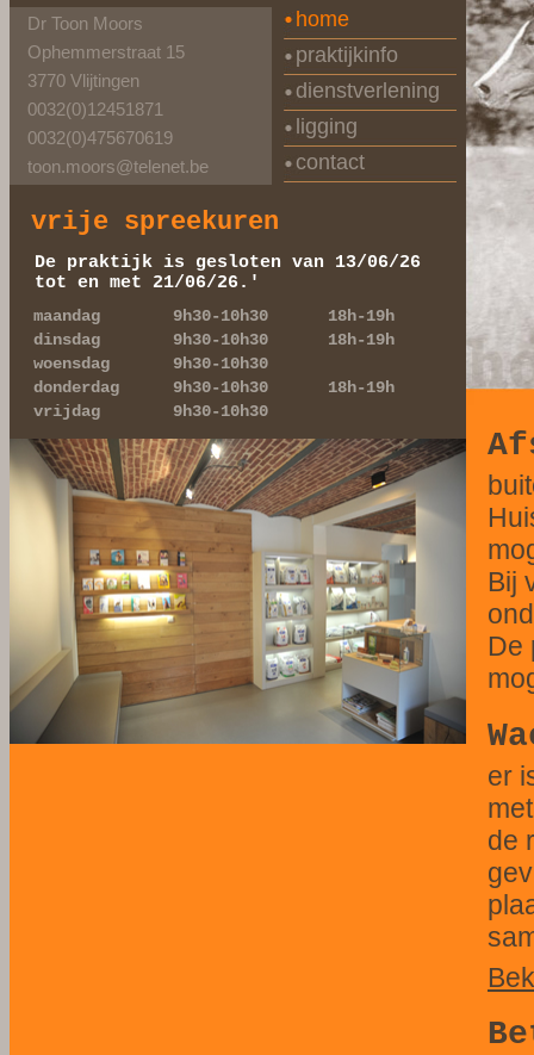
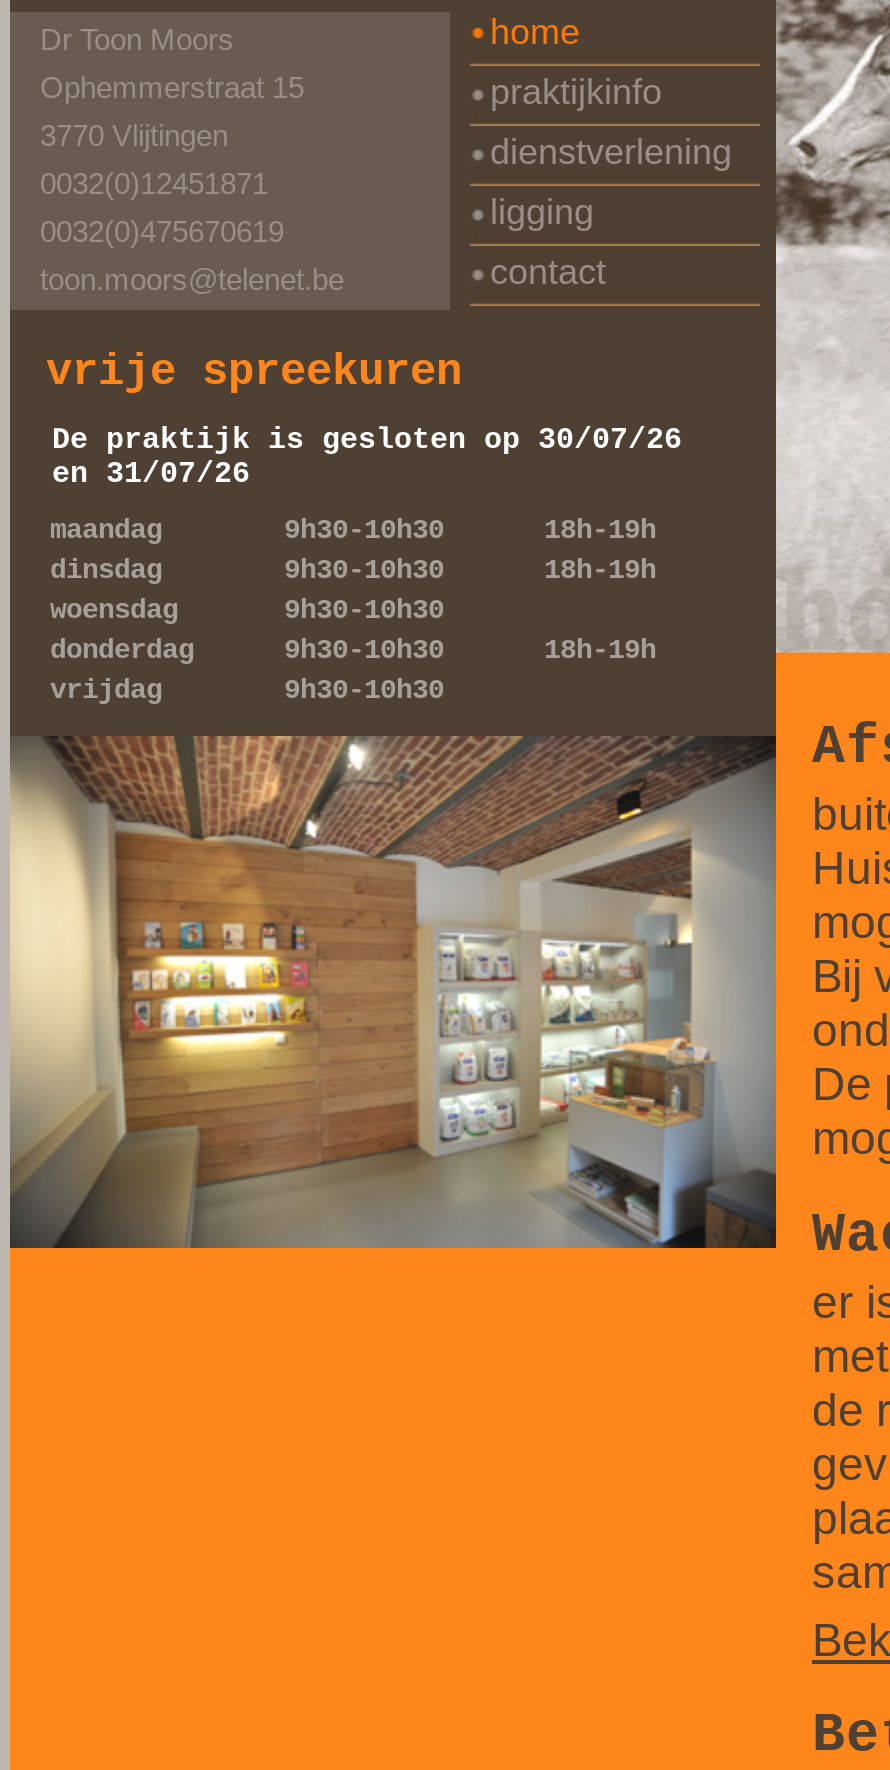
[35,253,421,293] De praktijk is gesloten van 13/06/26 | tot en met 21/06/26.' -> [52,424,682,492] De praktijk is gesloten op 30/07/26 | en 31/07/26

